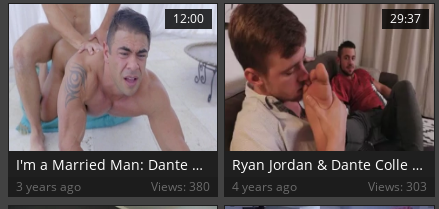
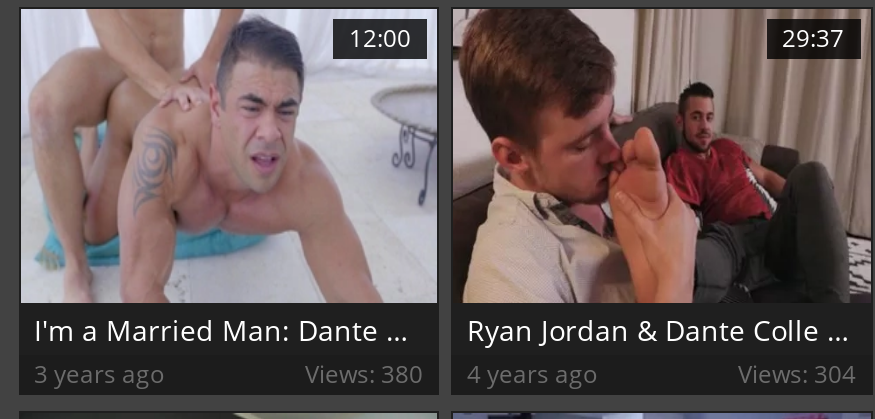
[367,178,426,195] Views: 303 -> [738,358,856,392] Views: 304

